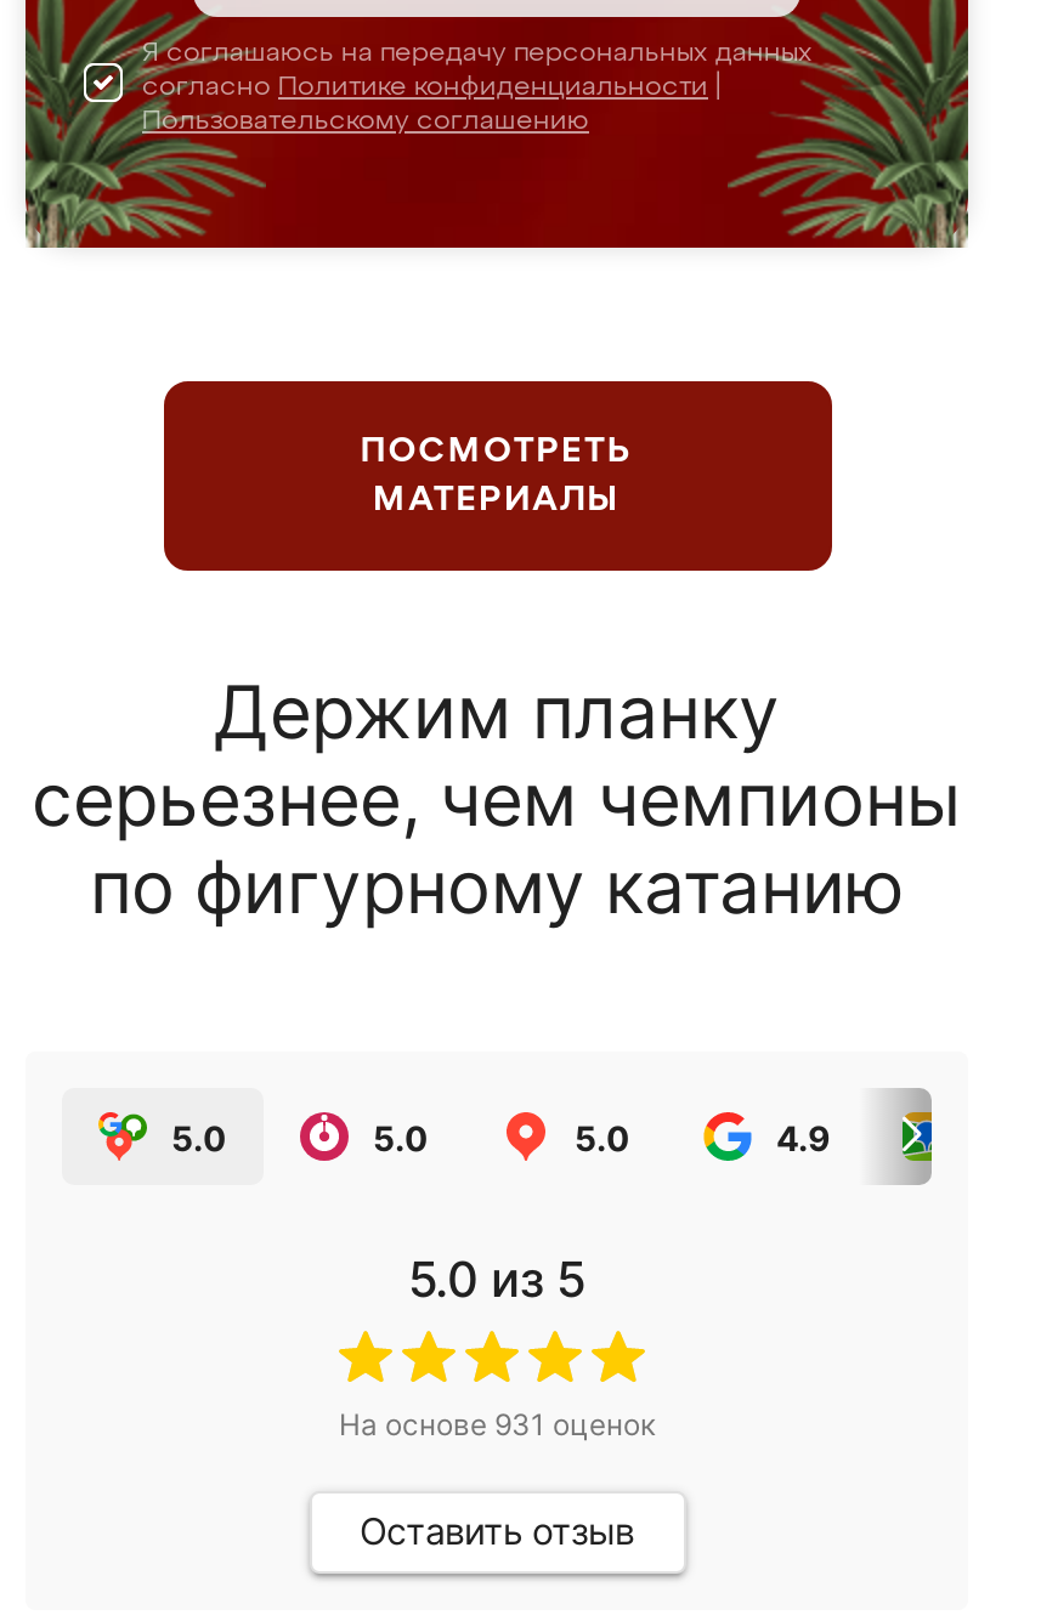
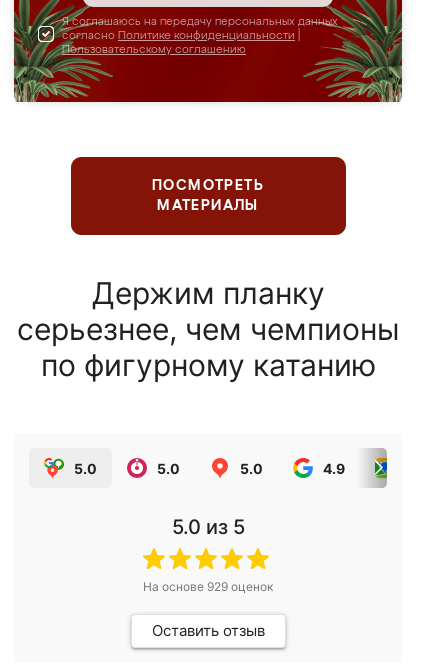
[339,1406,655,1443] На основе 931 оценок -> [143,579,273,594] На основе 929 оценок

